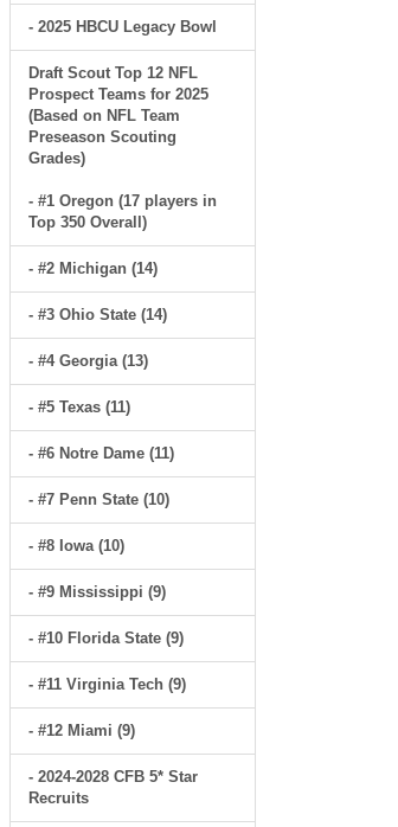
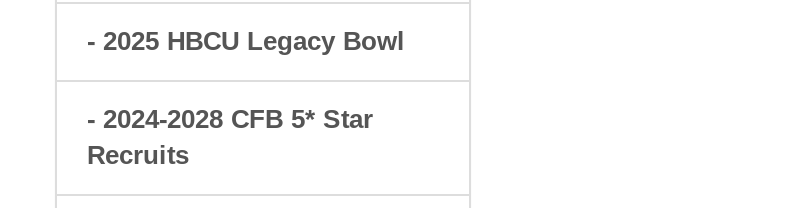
[28,64,217,739] Draft Scout Top 12 NFL | Prospect Teams for 2025 | (Based on NFL Team | Preseason Scouting | Grades) | - #1 Oregon (17 players in | Top 350 Overall) | - #2 Michigan (14) | - #3 Ohio State (14) | - #4 Georgia (13) | - #5 Texas (11) | - #6 Notre Dame (11) | - #7 Penn State (10) | - #8 Iowa (10) | - #9 Mississippi (9) | - #10 Florida State (9) | - #11 Virginia Tech (9) | - #12 Miami (9) -> none

